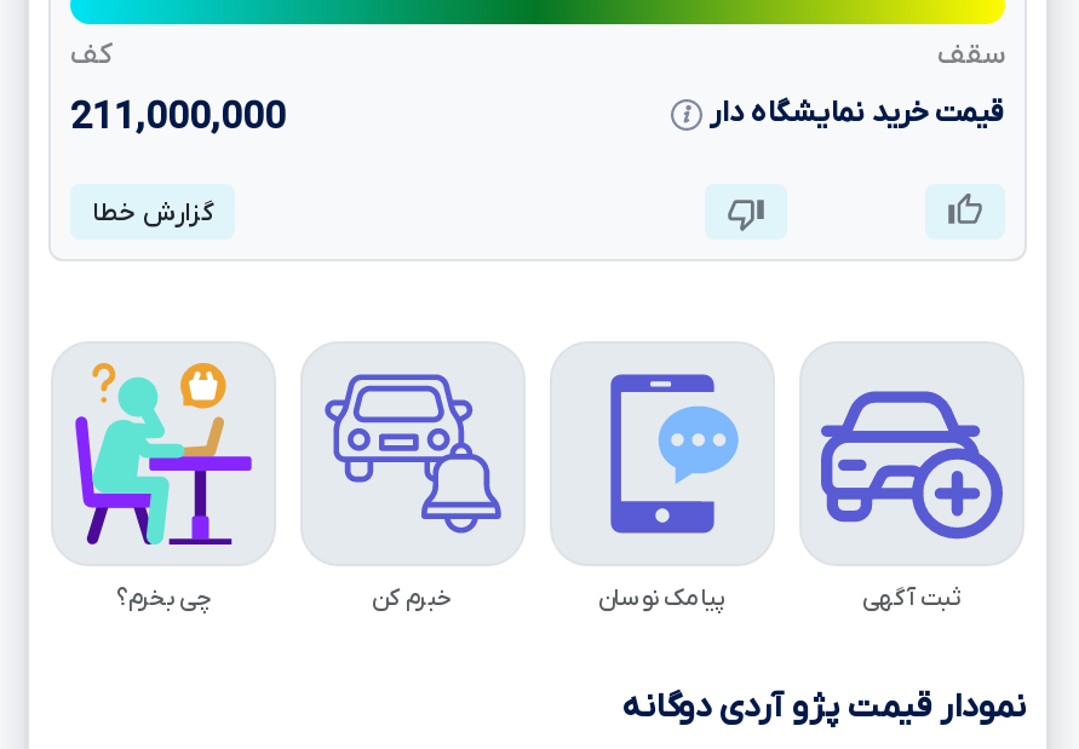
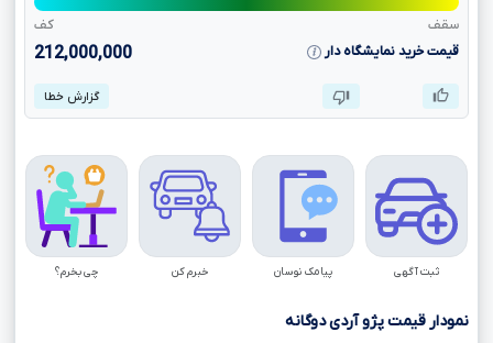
[70,95,286,143] 211,000,000 -> [34,43,132,65] 212,000,000

